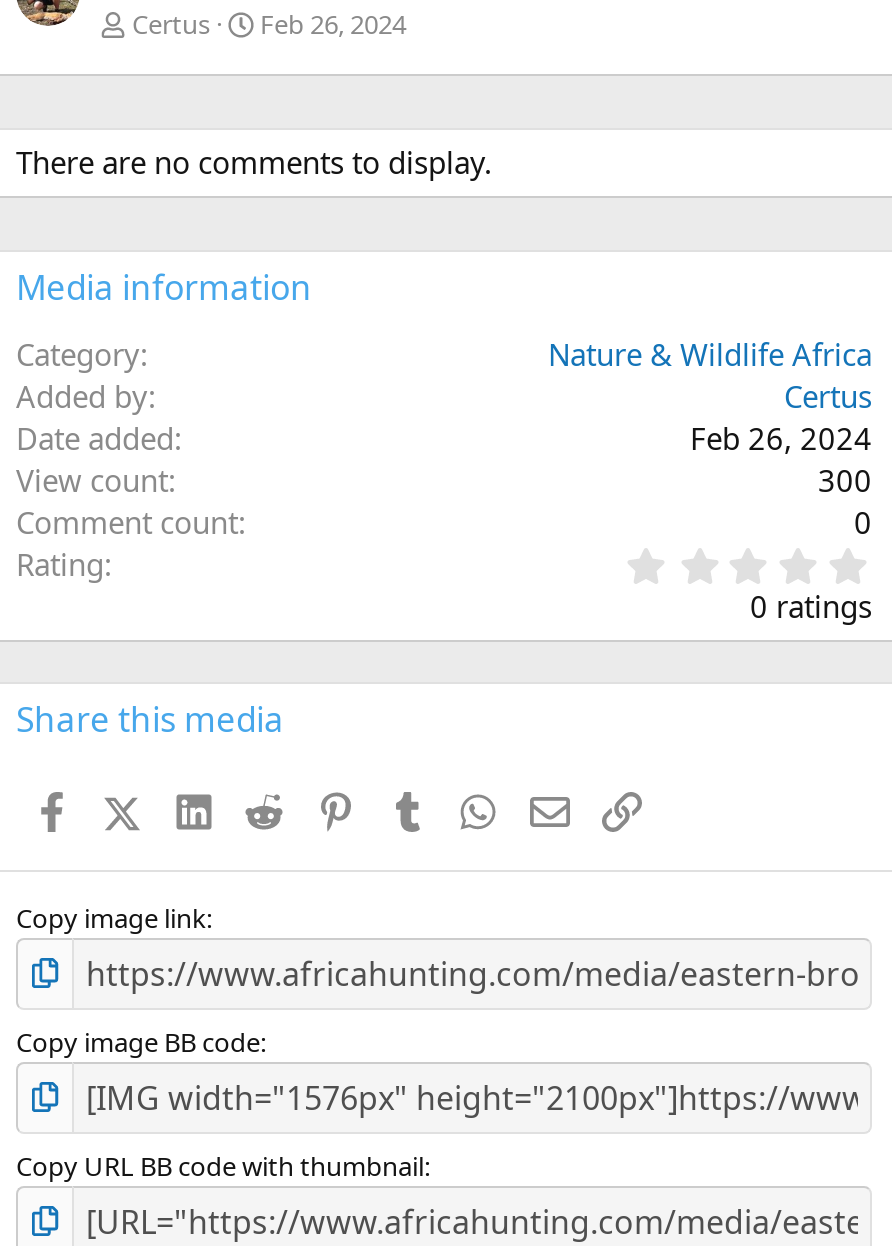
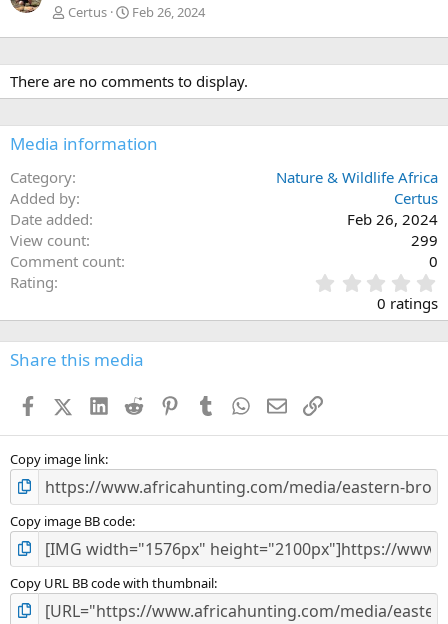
[818,460,872,500] 300 -> [411,230,438,250] 299

